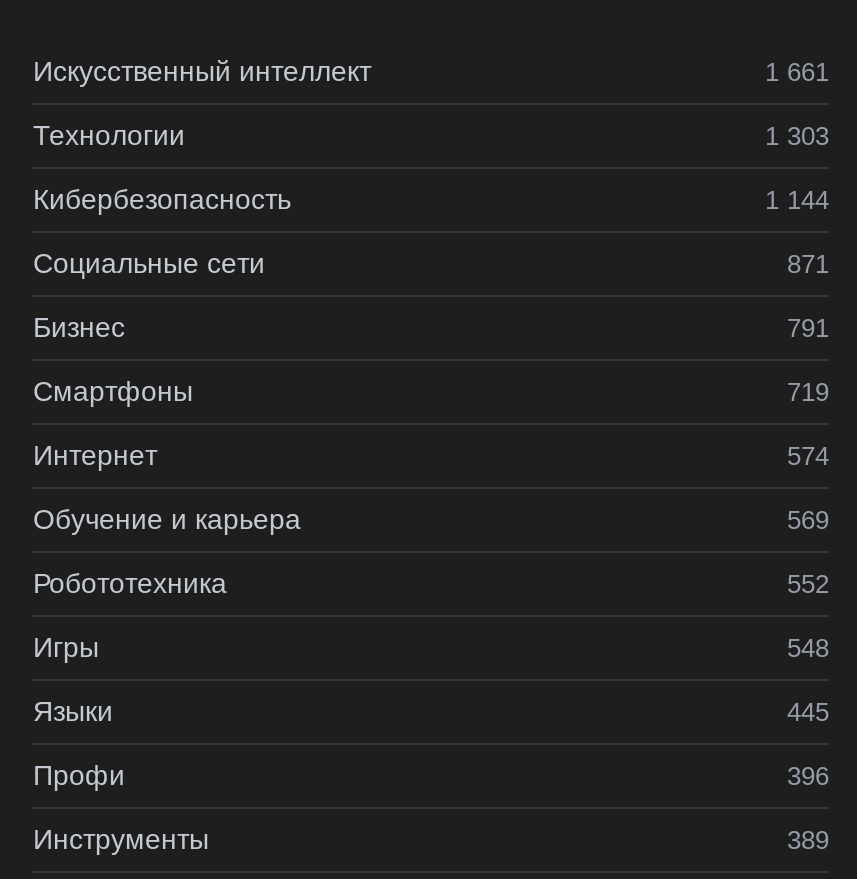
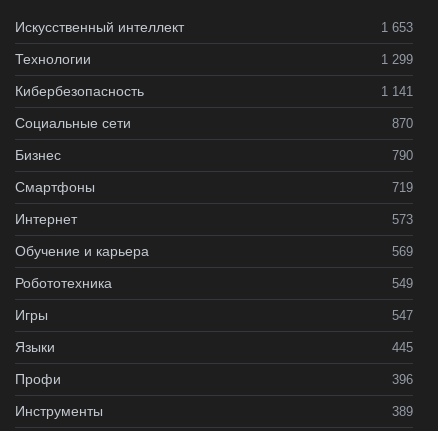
[765,57,829,87] 1 661 -> [381,20,413,35] 1 653
[765,121,829,151] 1 303 -> [381,52,413,67] 1 299
[765,185,829,215] 1 144 -> [381,84,413,99] 1 141
[787,249,829,279] 871 -> [392,116,413,131] 870
[787,313,829,343] 791 -> [392,148,413,163] 790
[787,441,829,471] 574 -> [392,212,413,227] 573
[787,569,829,599] 552 -> [392,276,413,291] 549
[787,633,829,663] 548 -> [392,308,413,323] 547

